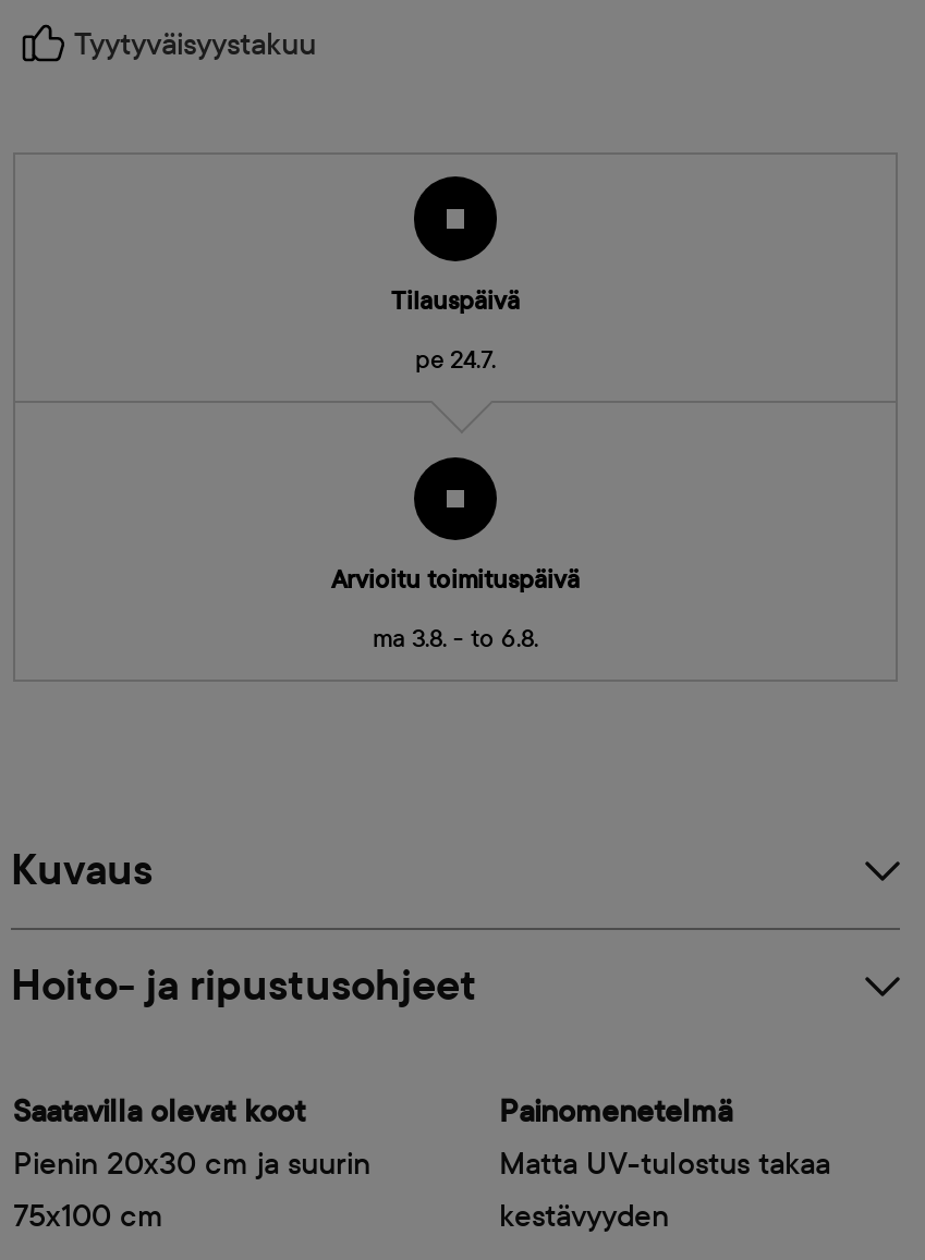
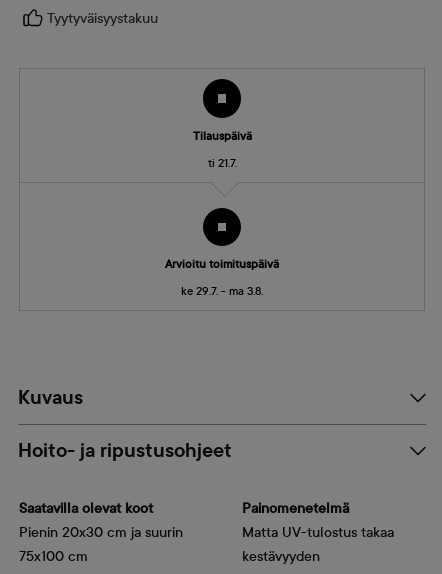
[415,344,496,374] pe 24.7. -> [207,156,236,170] ti 21.7.
[373,623,538,654] ma 3.8. - to 6.8. -> [181,284,263,298] ke 29.7. - ma 3.8.

